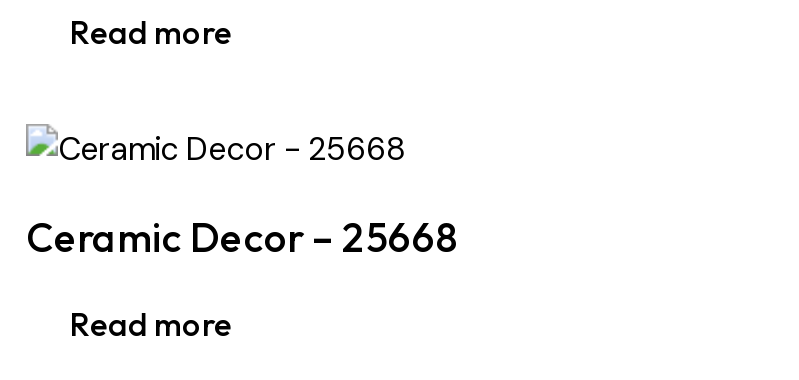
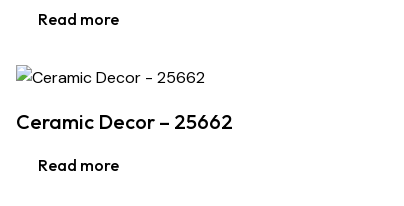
[26,213,458,263] Ceramic Decor – 25668 -> [16,109,233,134] Ceramic Decor – 25662

